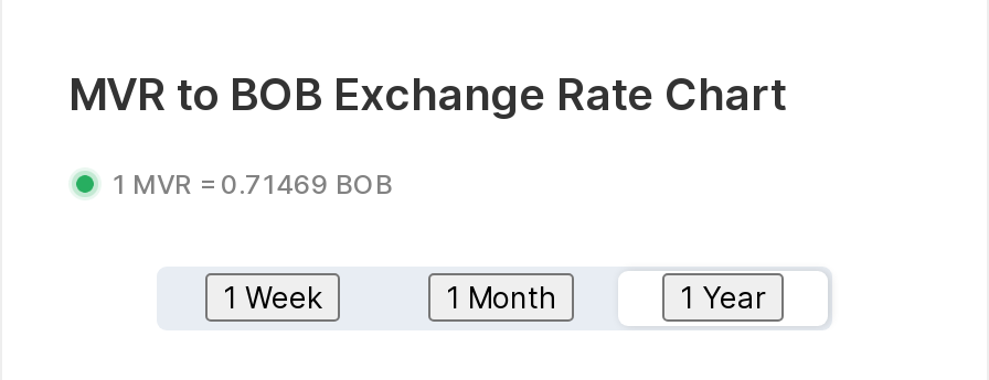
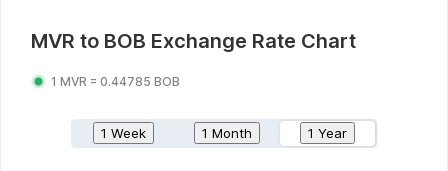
[113,166,393,199] 1 MVR = 0.71469 BOB -> [51,73,180,88] 1 MVR = 0.44785 BOB

